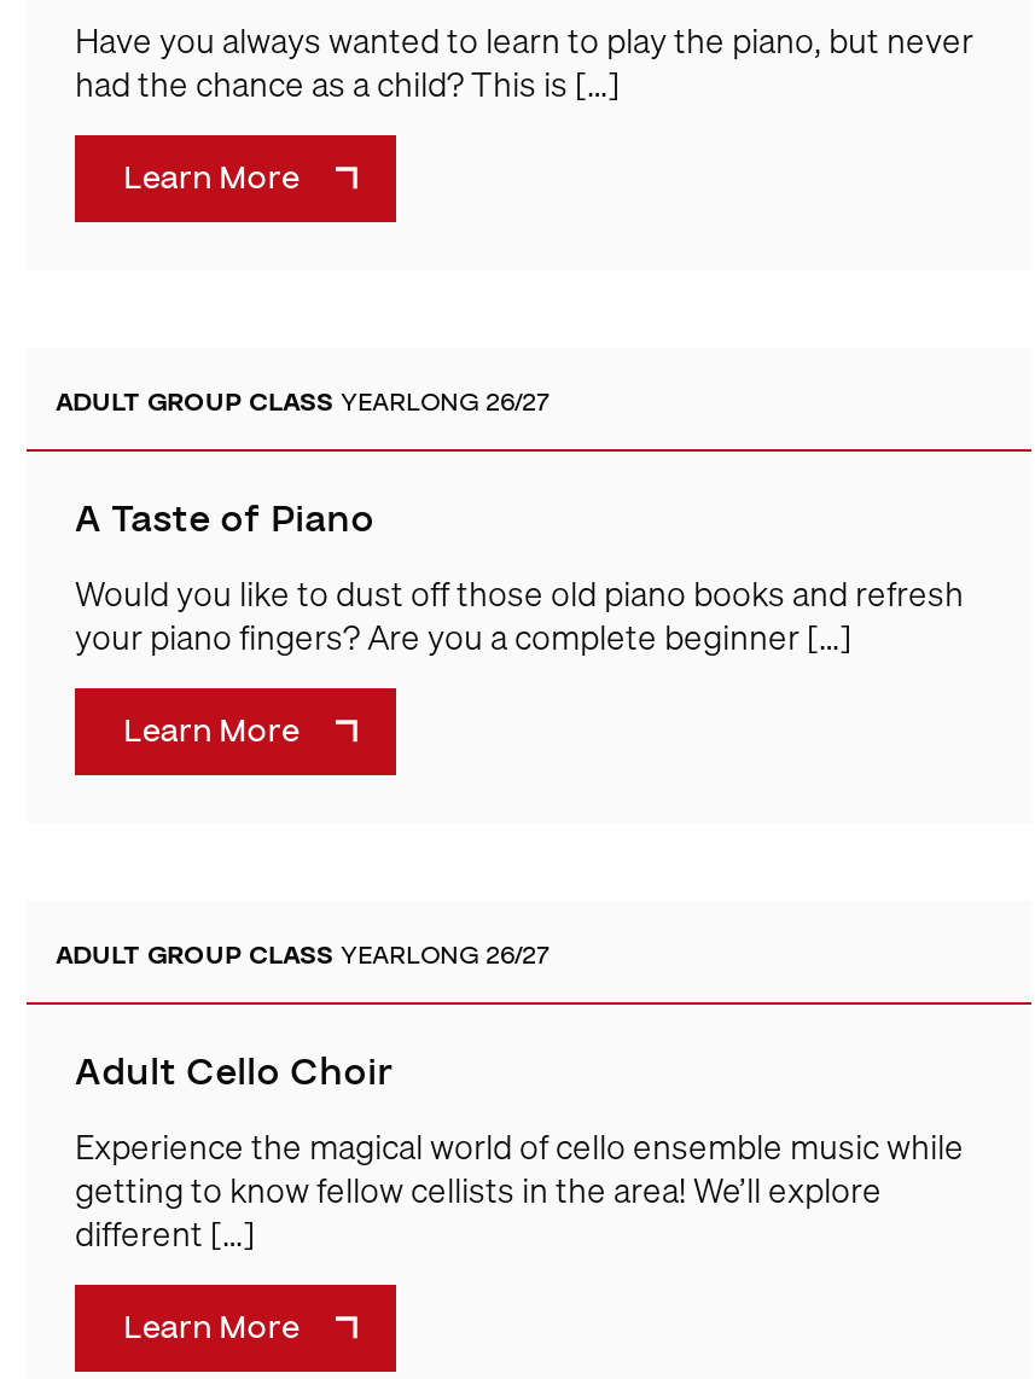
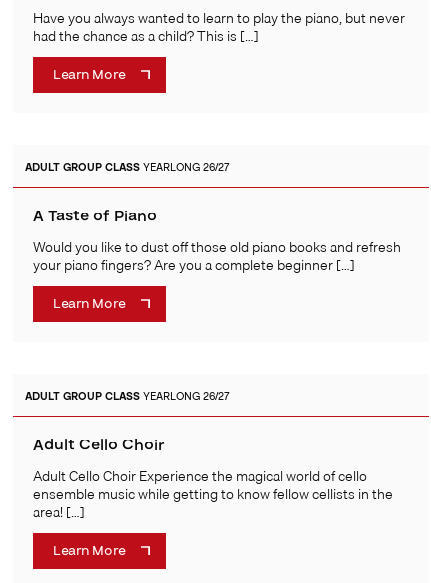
[75,1120,964,1260] Experience the magical world of cello ensemble music while | getting to know fellow cellists in the area! We’ll explore | different […] -> [33,465,393,523] Adult Cello Choir Experience the magical world of cello | ensemble music while getting to know fellow cellists in the | area! […]

